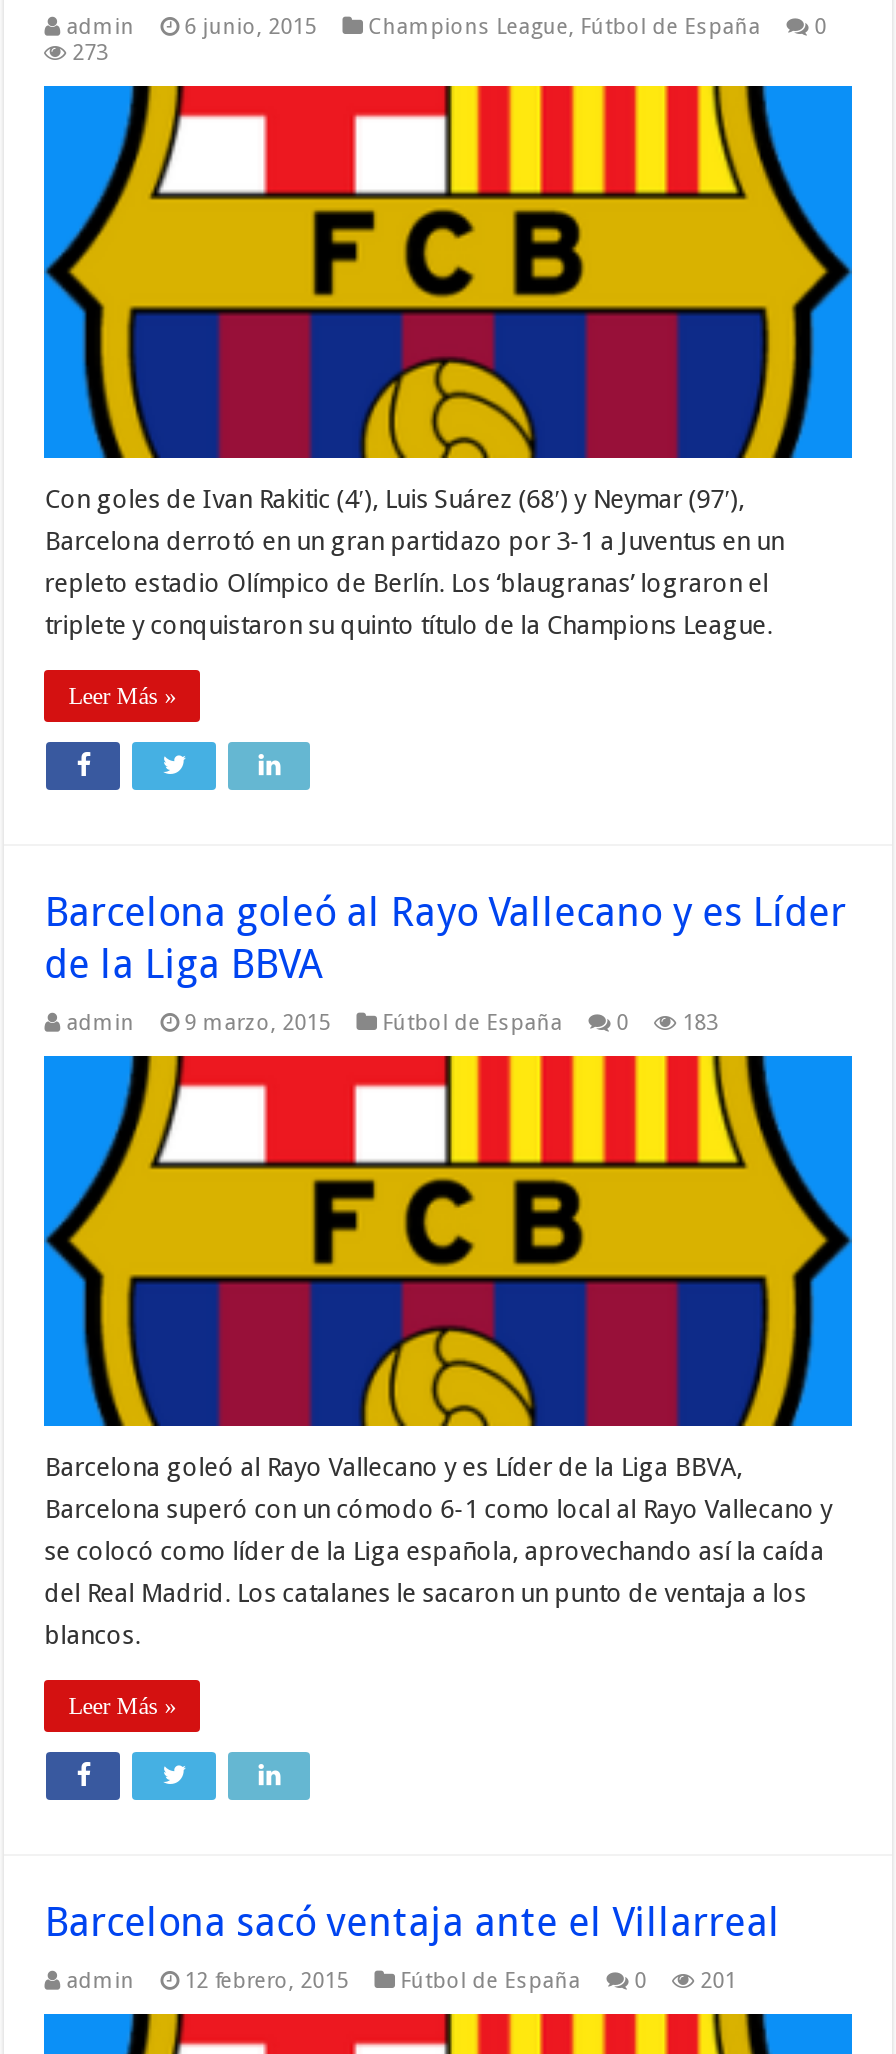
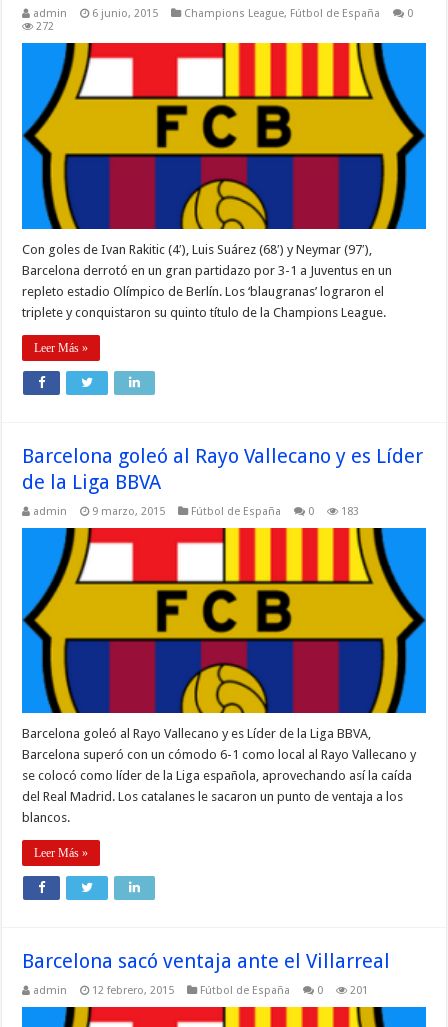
[72,41,108,67] 273 -> [36,20,54,33] 272

